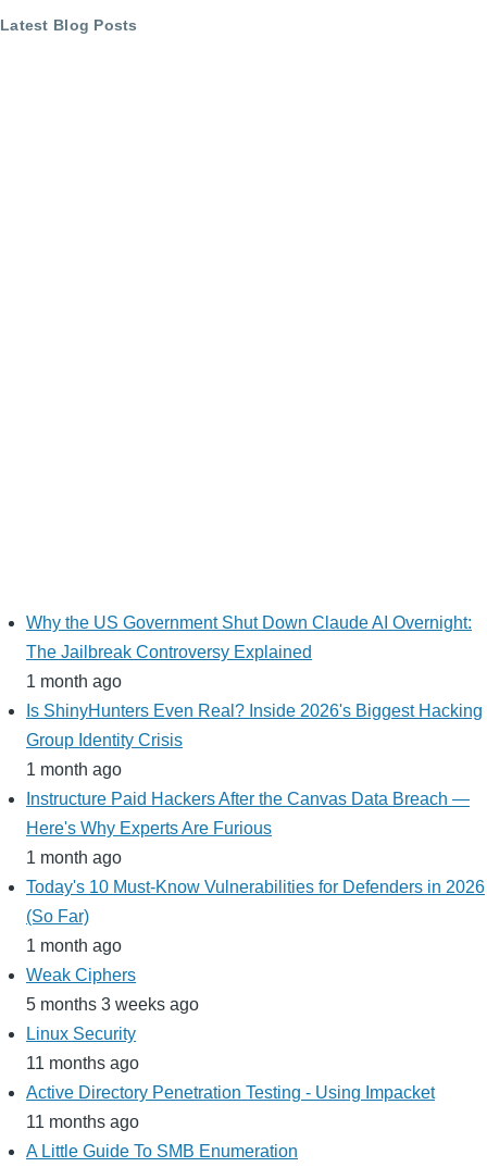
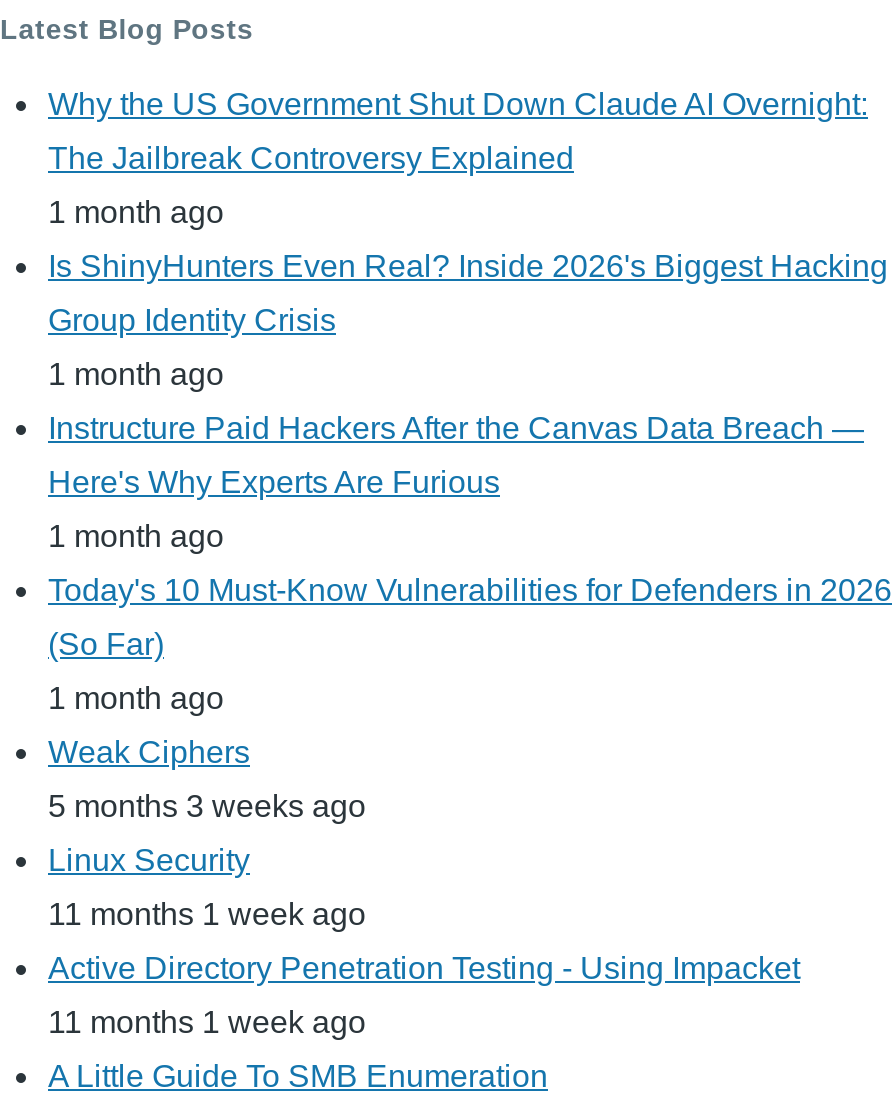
[26,1054,139,1073] 11 months ago -> [48,897,366,931] 11 months 1 week ago
[26,1113,139,1131] 11 months ago -> [48,1005,366,1039] 11 months 1 week ago

